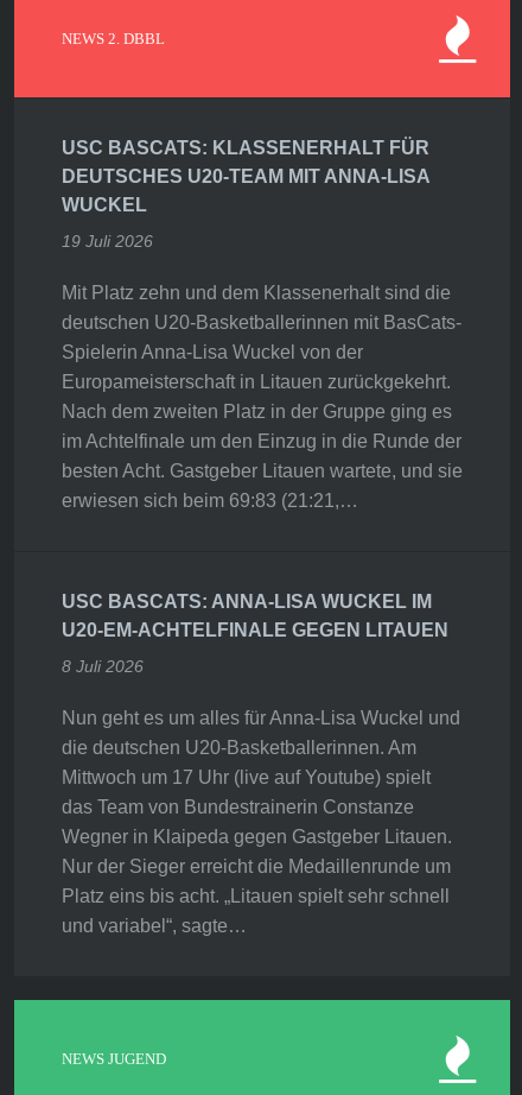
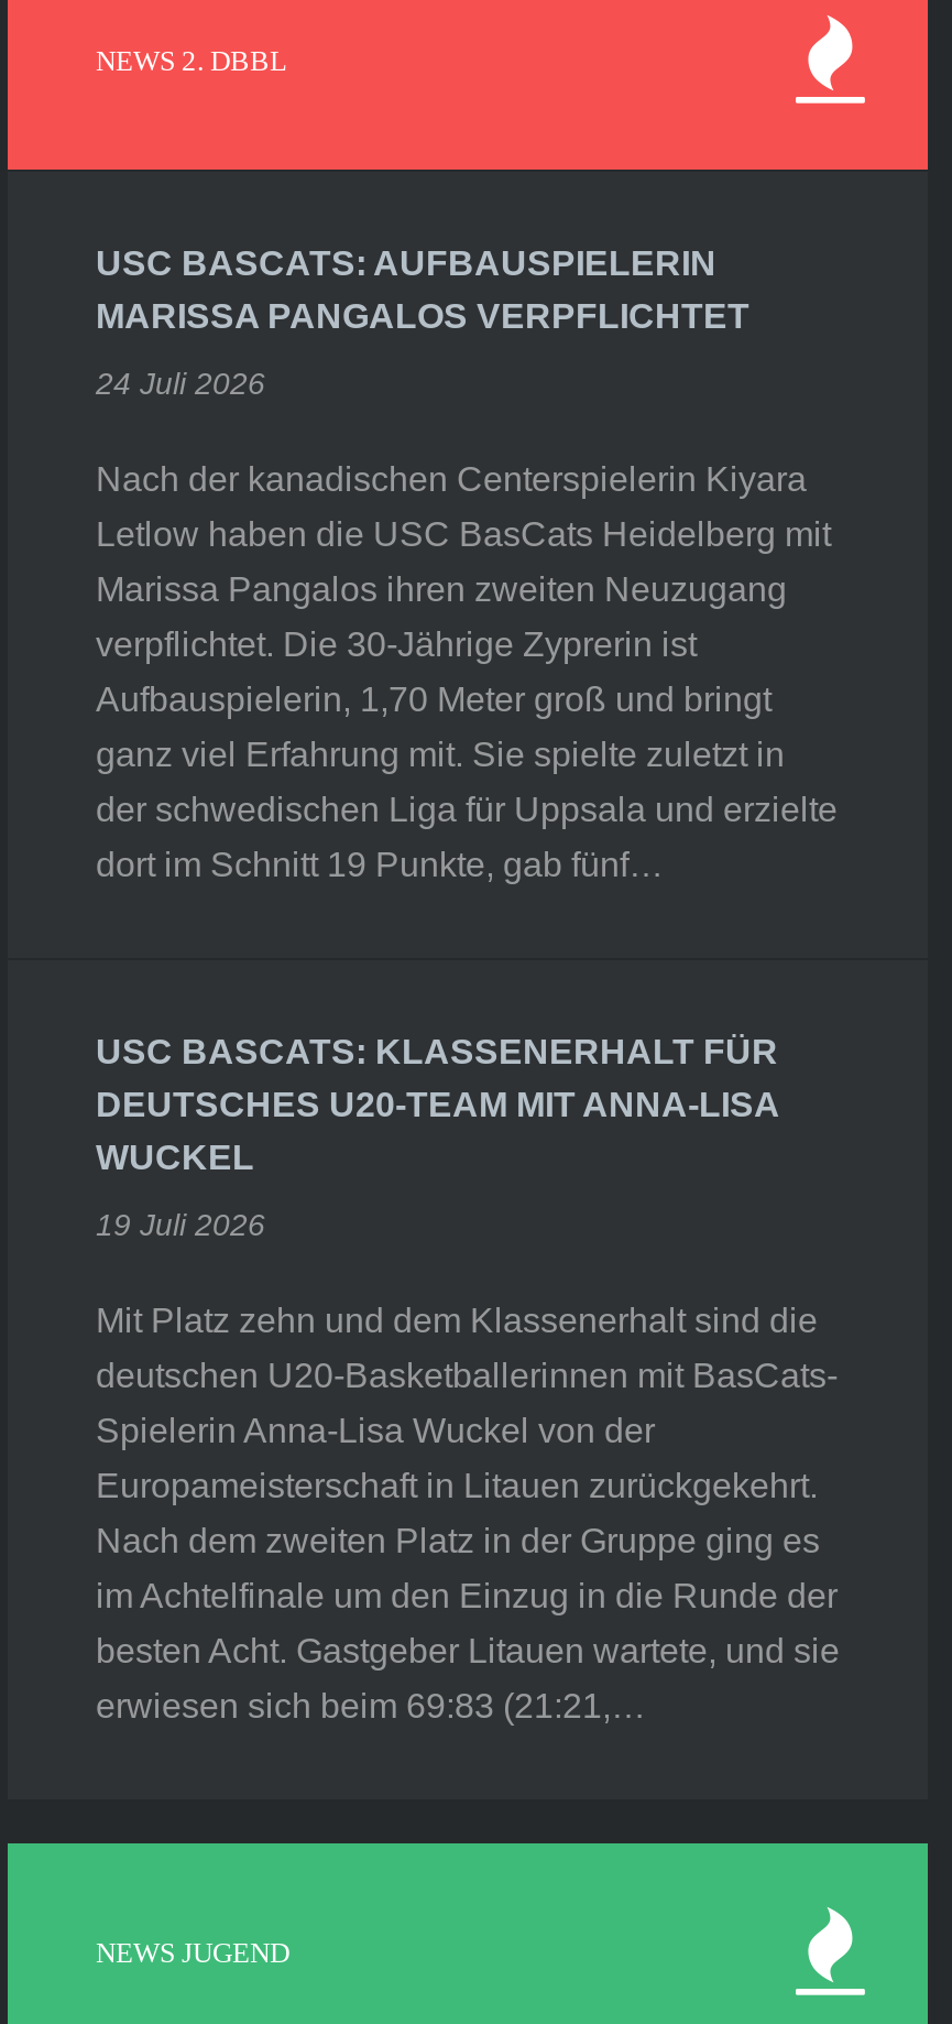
none -> [96,243,838,882] USC BASCATS: AUFBAUSPIELERIN | MARISSA PANGALOS VERPFLICHTET | 24 Juli 2026 | Nach der kanadischen Centerspielerin Kiyara | Letlow haben die USC BasCats Heidelberg mit | Marissa Pangalos ihren zweiten Neuzugang | verpflichtet. Die 30-Jährige Zyprerin ist | Aufbauspielerin, 1,70 Meter groß und bringt | ganz viel Erfahrung mit. Sie spielte zuletzt in | der schwedischen Liga für Uppsala und erzielte | dort im Schnitt 19 Punkte, gab fünf…
moved [62,138,463,511] -> [96,1032,840,1723]: USC BASCATS: KLASSENERHALT FÜR | DEUTSCHES U20-TEAM MIT ANNA-LISA | WUCKEL | ... | besten Acht. Gastgeber Litauen wartete, und sie | erwiesen sich beim 69:83 (21:21,…
[62,592,460,936] USC BASCATS: ANNA-LISA WUCKEL IM | U20-EM-ACHTELFINALE GEGEN LITAUEN | 8 Juli 2026 | Nun geht es um alles für Anna-Lisa Wuckel und | die deutschen U20-Basketballerinnen. Am | Mittwoch um 17 Uhr (live auf Youtube) spielt | das Team von Bundestrainerin Constanze | Wegner in Klaipeda gegen Gastgeber Litauen. | Nur der Sieger erreicht die Medaillenrunde um | Platz eins bis acht. „Litauen spielt sehr schnell | und variabel“, sagte… -> none

